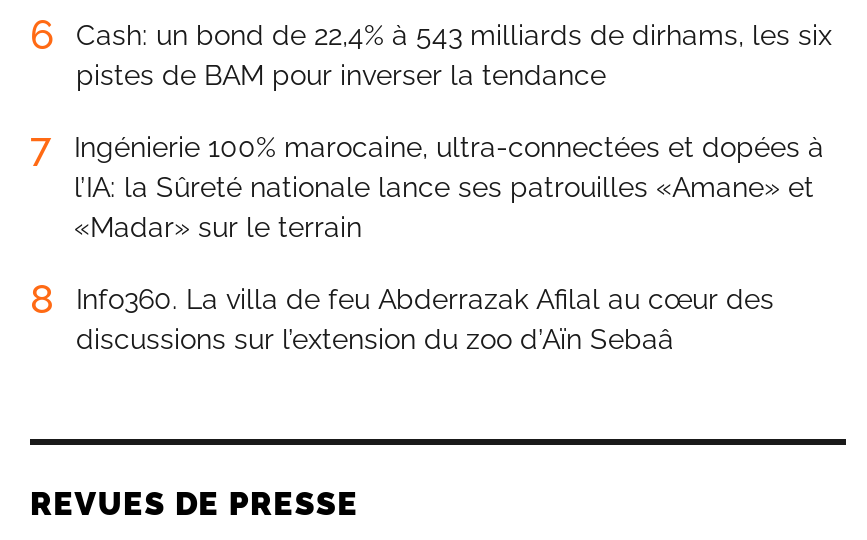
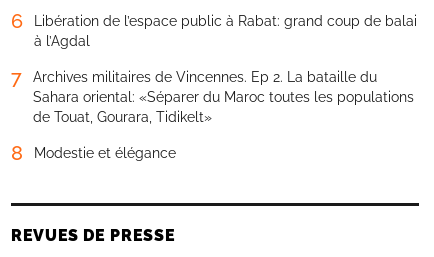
[76,19,832,91] Cash: un bond de 22,4% à 543 milliards de dirhams, les six | pistes de BAM pour inverser la tendance -> [34,13,417,49] Libération de l’espace public à Rabat: grand coup de balai | à l’Agdal
[74,131,824,243] Ingénierie 100% marocaine, ultra-connectées et dopées à | l’IA: la Sûreté nationale lance ses patrouilles «Amane» et | «Madar» sur le terrain -> [33,69,414,125] Archives militaires de Vincennes. Ep 2. La bataille du | Sahara oriental: «Séparer du Maroc toutes les populations | de Touat, Gourara, Tidikelt»
[76,283,774,355] Info360. La villa de feu Abderrazak Afilal au cœur des | discussions sur l’extension du zoo d’Aïn Sebaâ -> [34,145,176,161] Modestie et élégance

